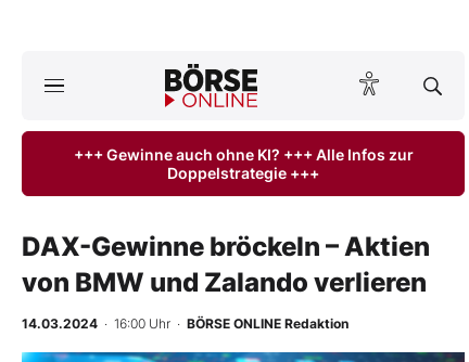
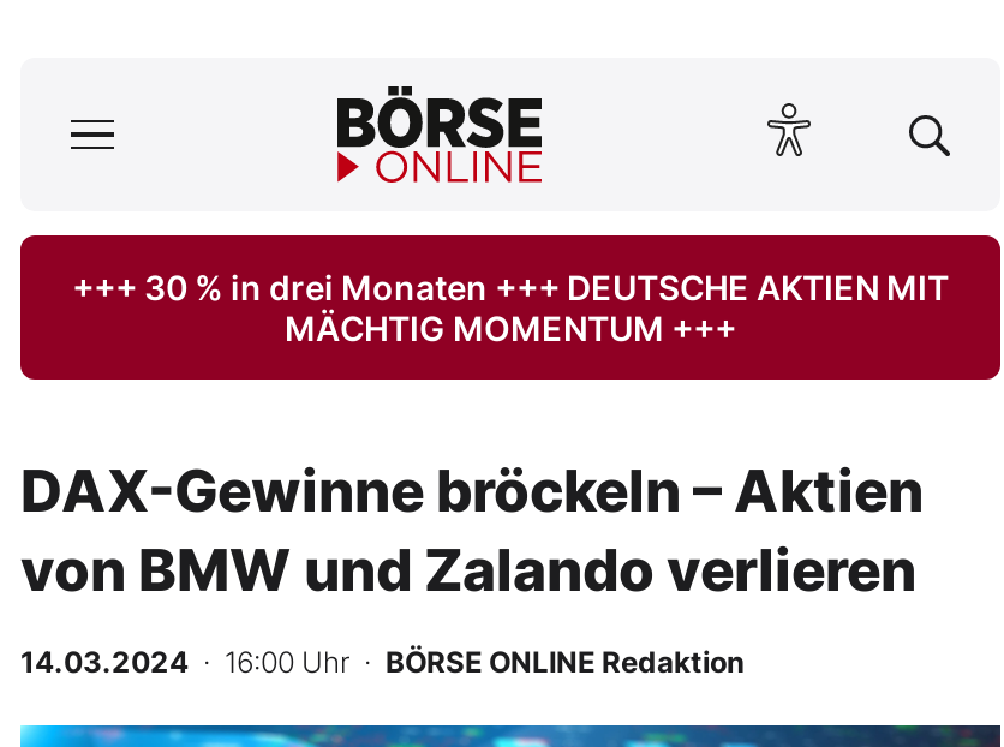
[73,145,413,182] +++ Gewinne auch ohne KI? +++ Alle Infos zur | Doppelstrategie +++ -> [72,267,949,348] +++ 30 % in drei Monaten +++ DEUTSCHE AKTIEN MIT | MÄCHTIG MOMENTUM +++

